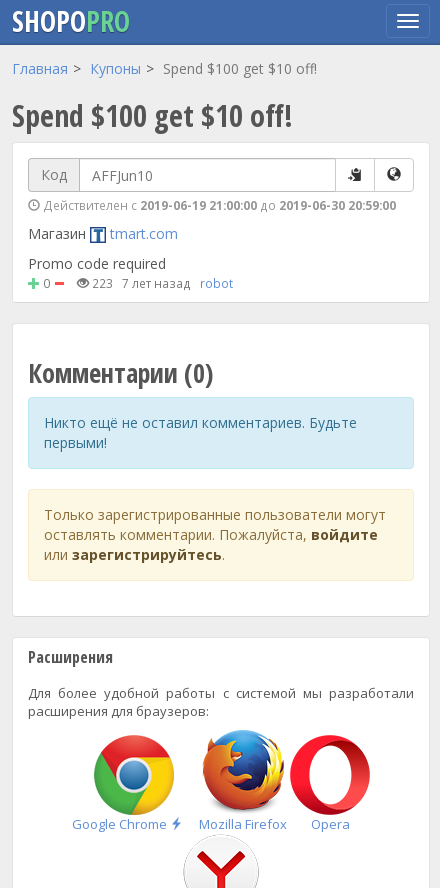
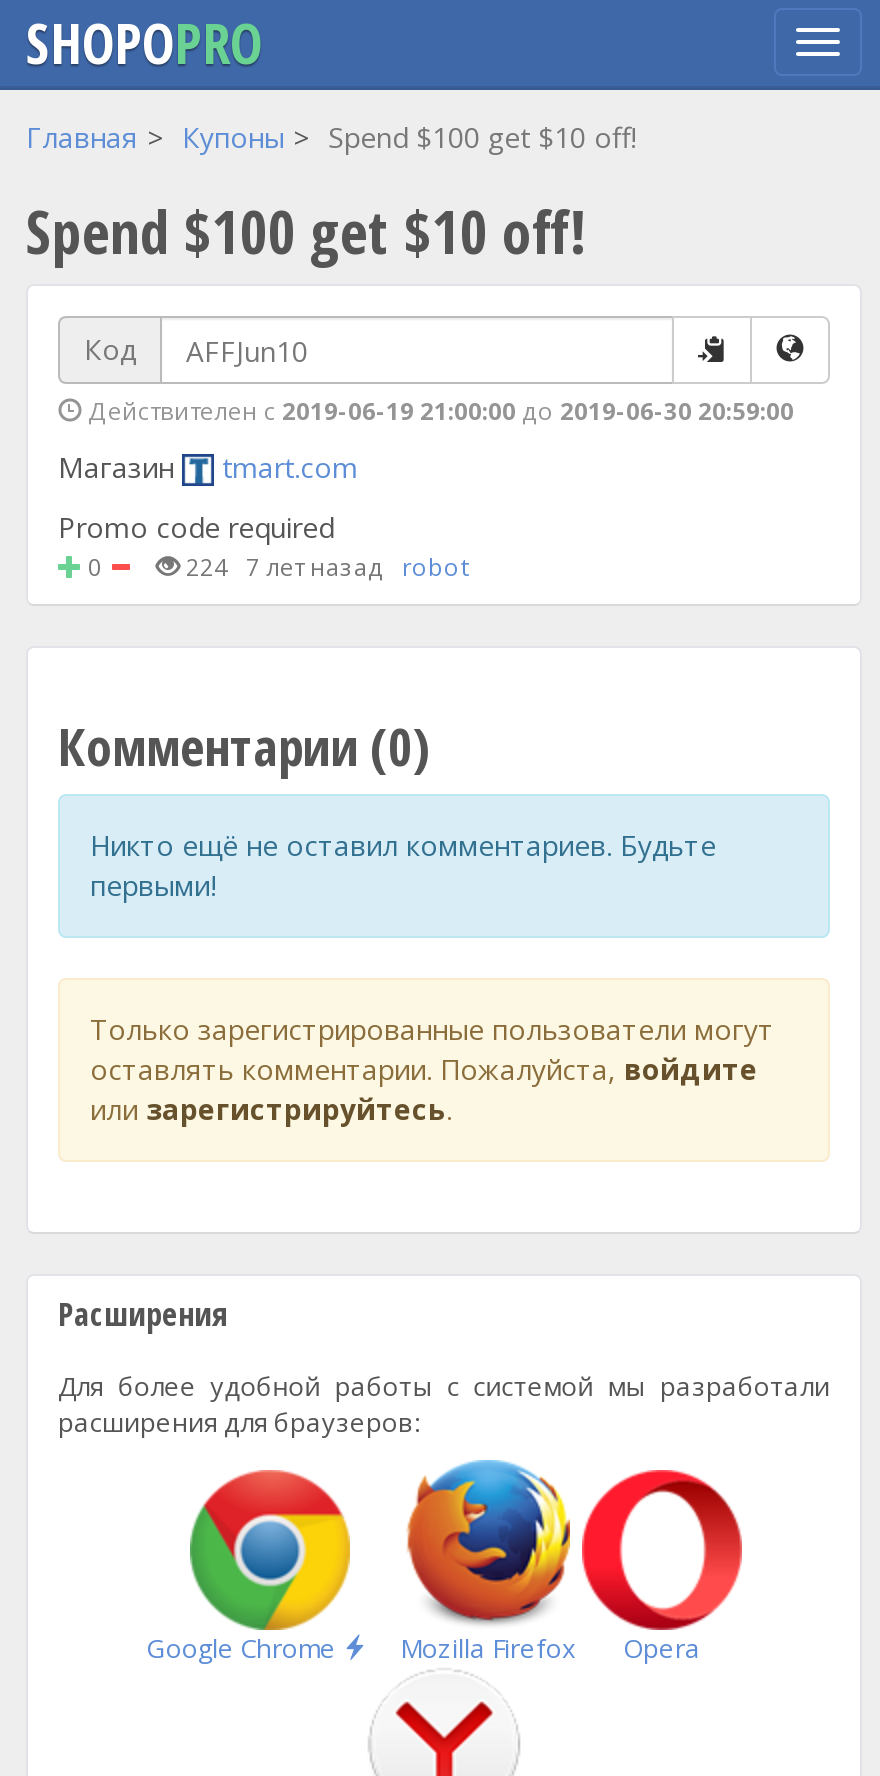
[89,275,233,291] 223 7 лет назад robot -> [180,550,468,582] 224 7 лет назад robot

